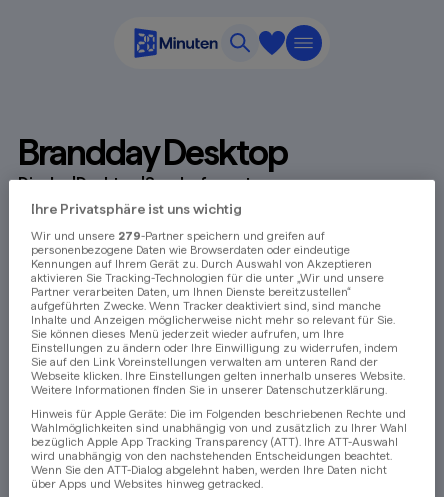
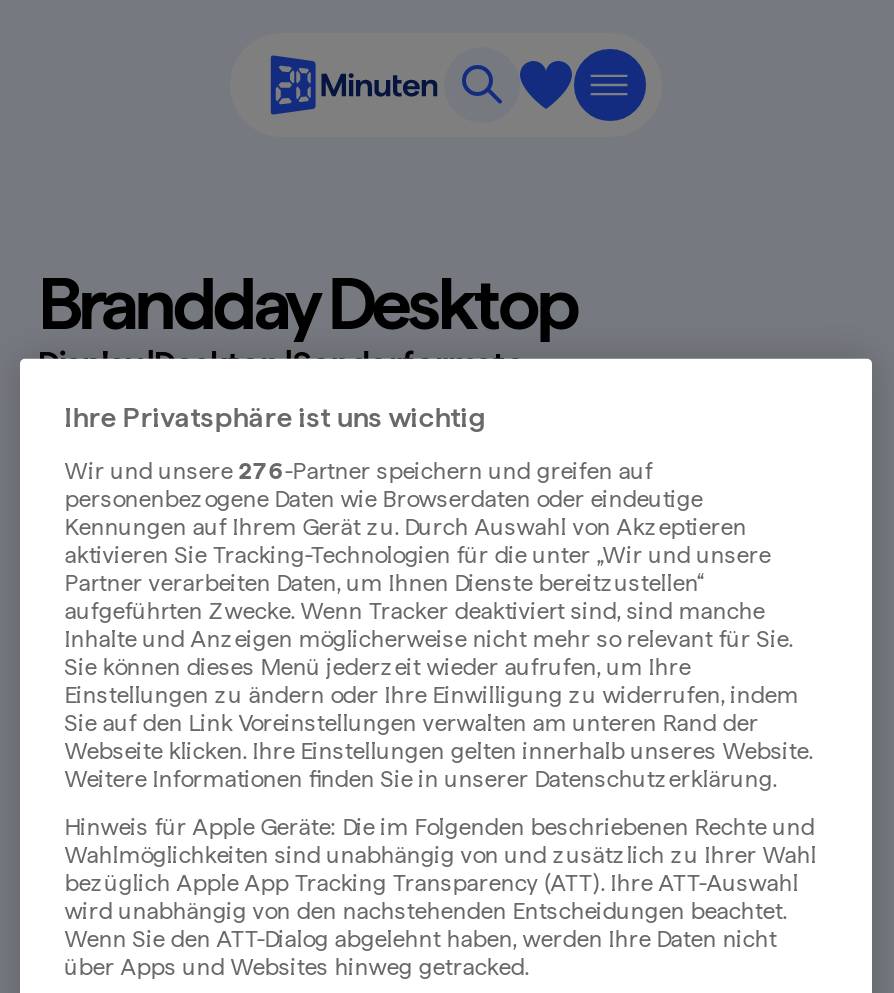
[31,228,325,242] Wir und unsere 279-Partner speichern und greifen auf -> [64,456,652,484] Wir und unsere 276-Partner speichern und greifen auf

